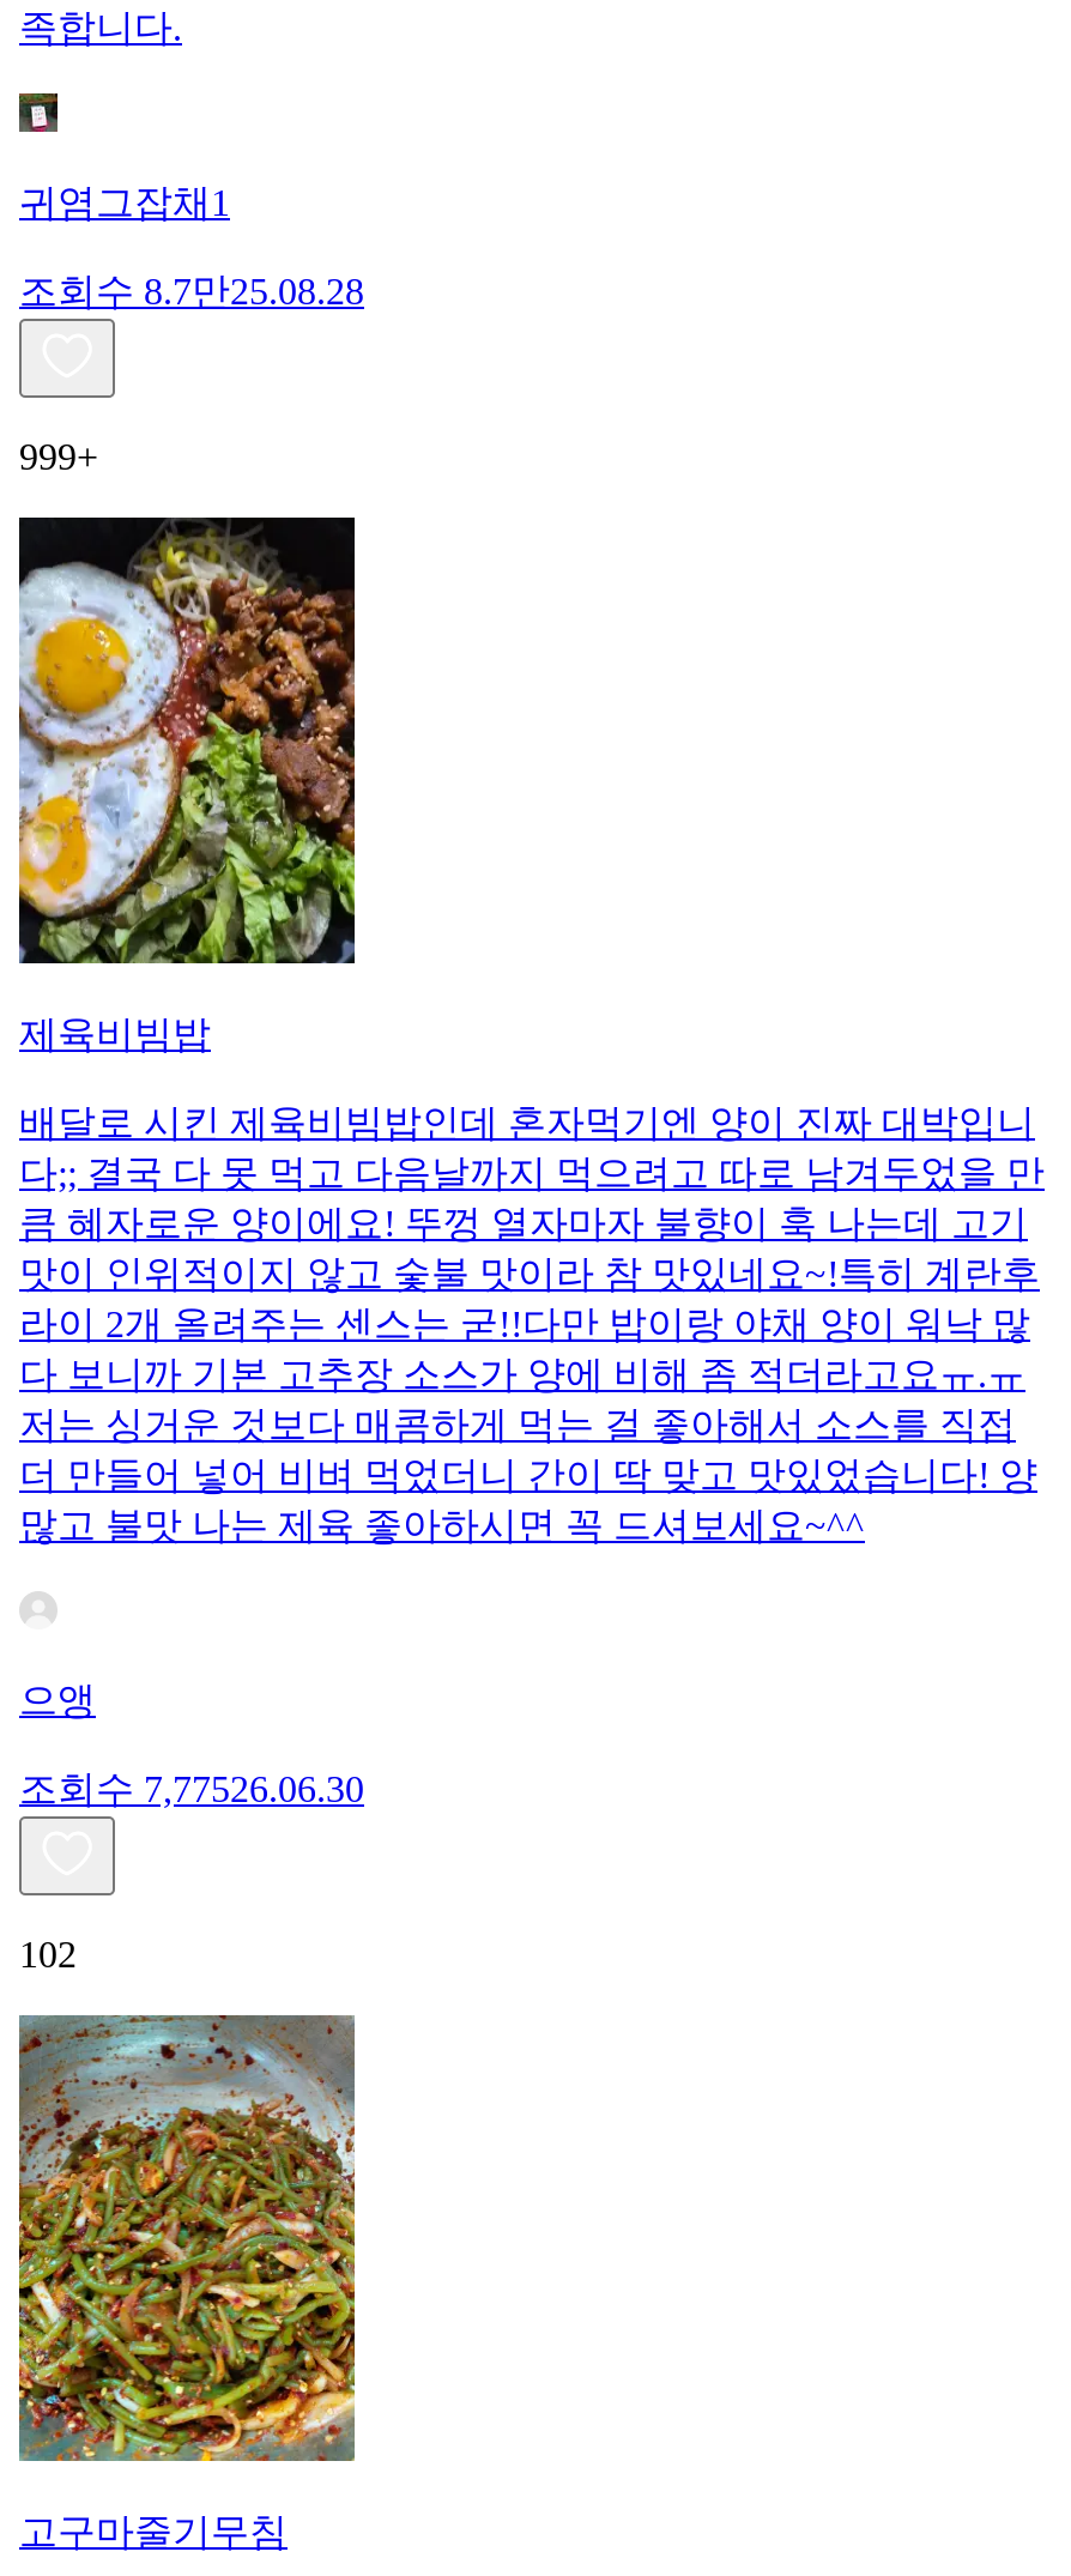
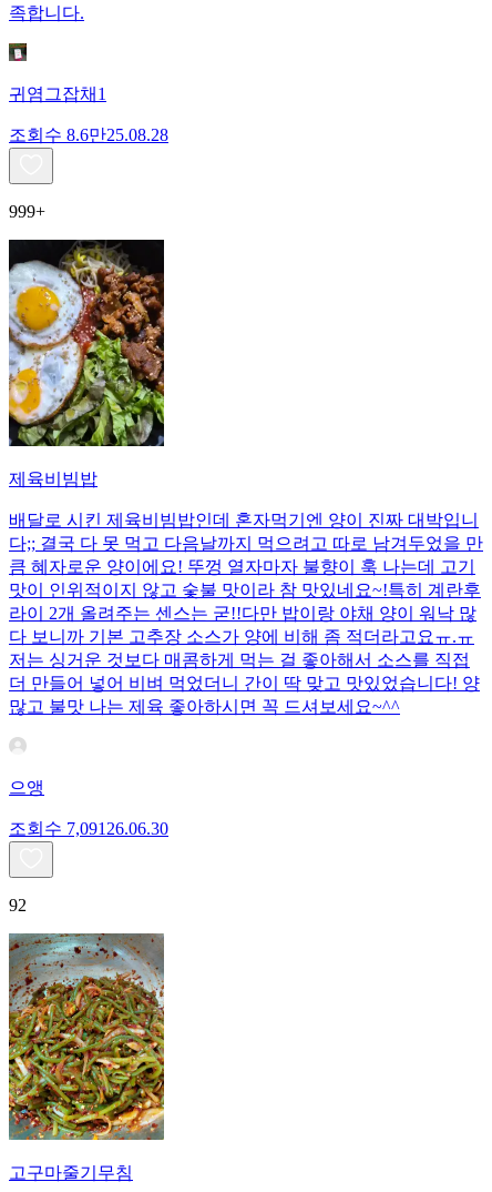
[19,270,364,311] 조회수 8.7만 25.08.28 -> [9,125,168,144] 조회수 8.6만 25.08.28
[19,1768,364,1808] 조회수 7,77526.06.30 -> [9,819,168,838] 조회수 7,09126.06.30
[19,1933,77,1974] 102 -> [9,895,27,914] 92

